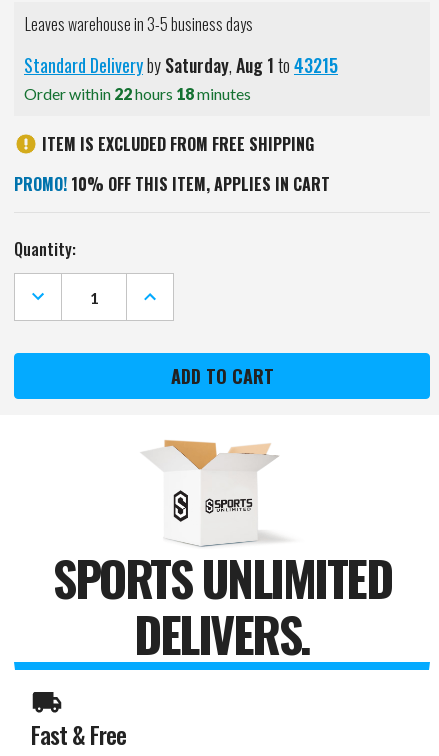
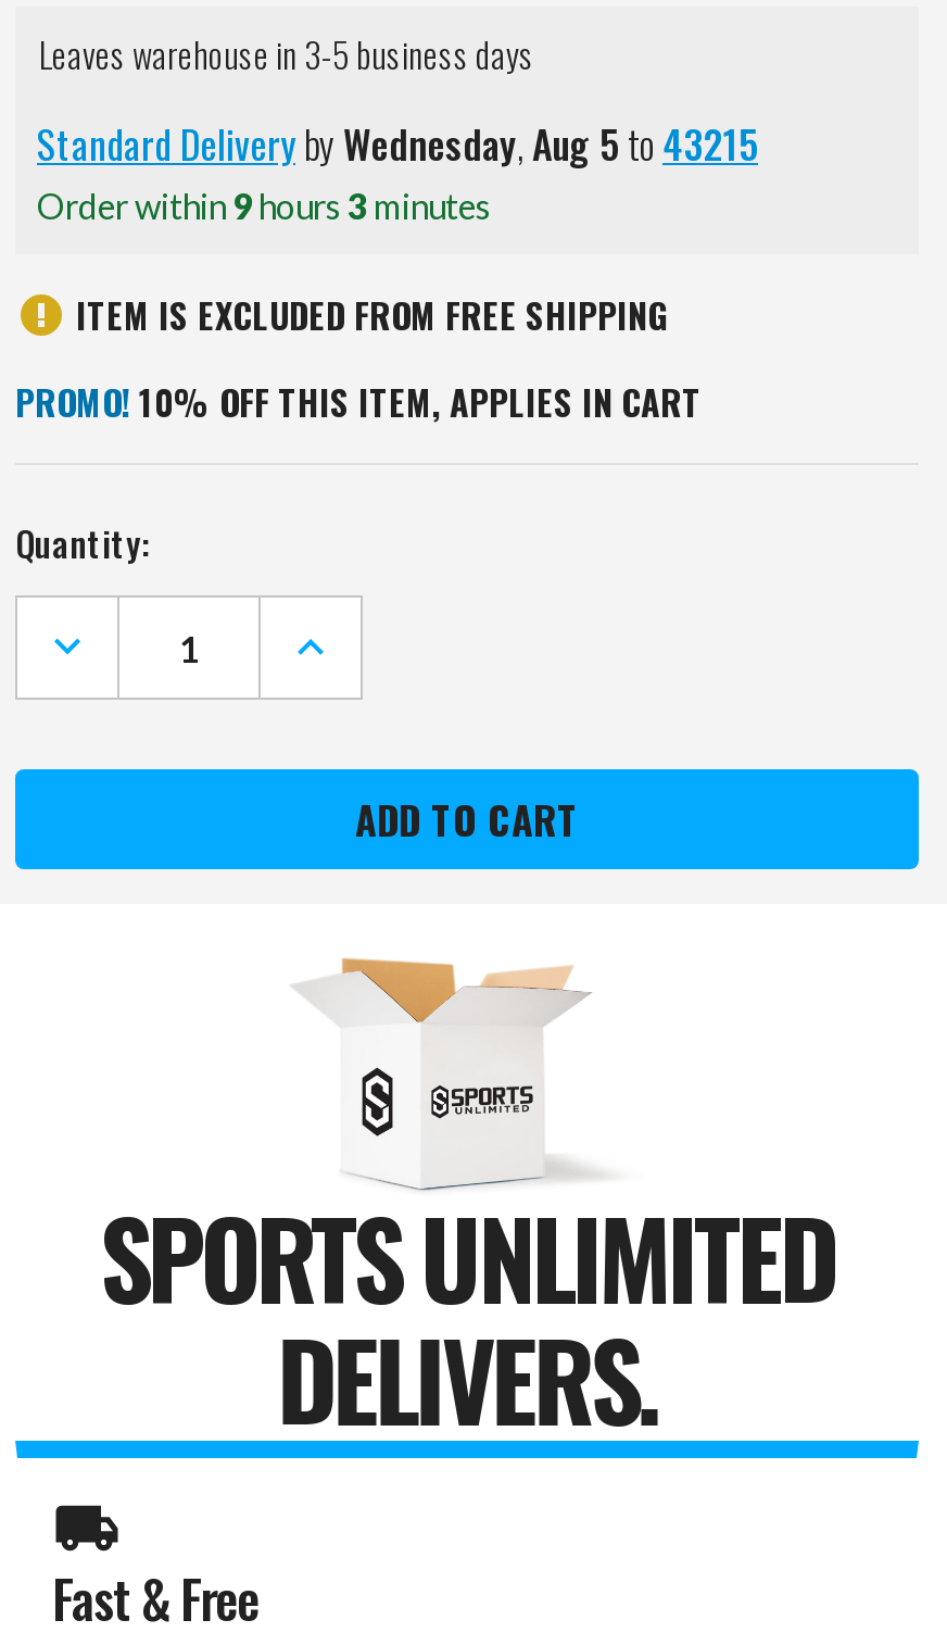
[24,52,338,78] Standard Delivery by Saturday, Aug 1 to 43215 -> [37,115,758,172] Standard Delivery by Wednesday, Aug 5 to 43215
[24,84,251,103] Order within 22 hours 18 minutes -> [37,185,491,226] Order within 9 hours 3 minutes

